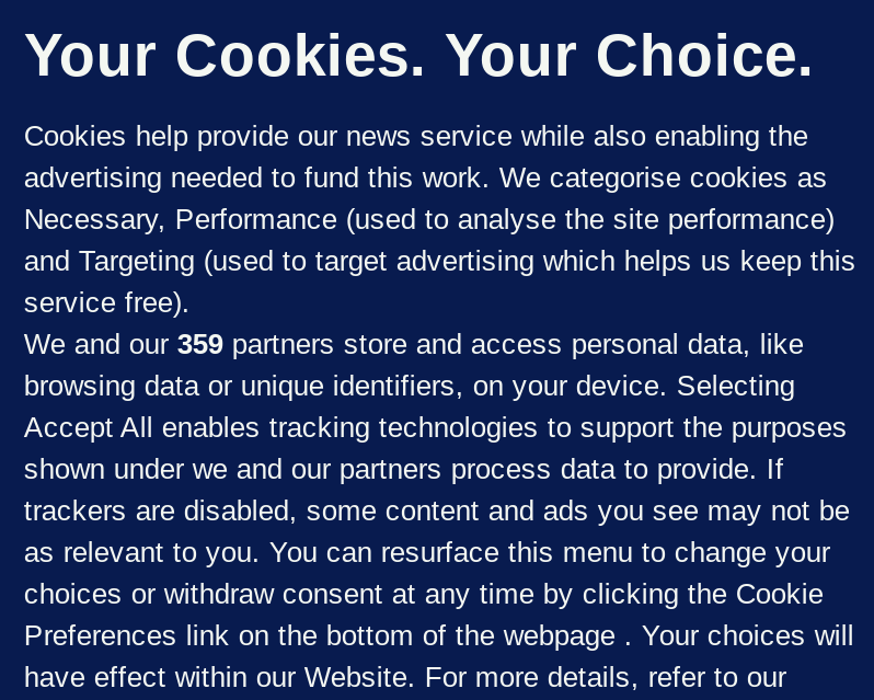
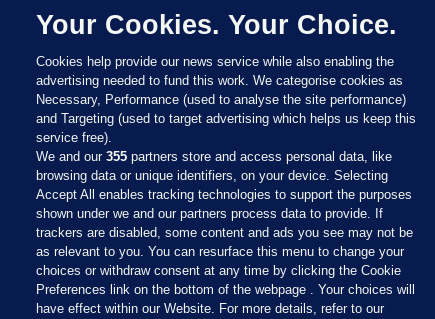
[24,328,804,360] We and our 359 partners store and access personal data, like -> [36,149,392,164] We and our 355 partners store and access personal data, like

